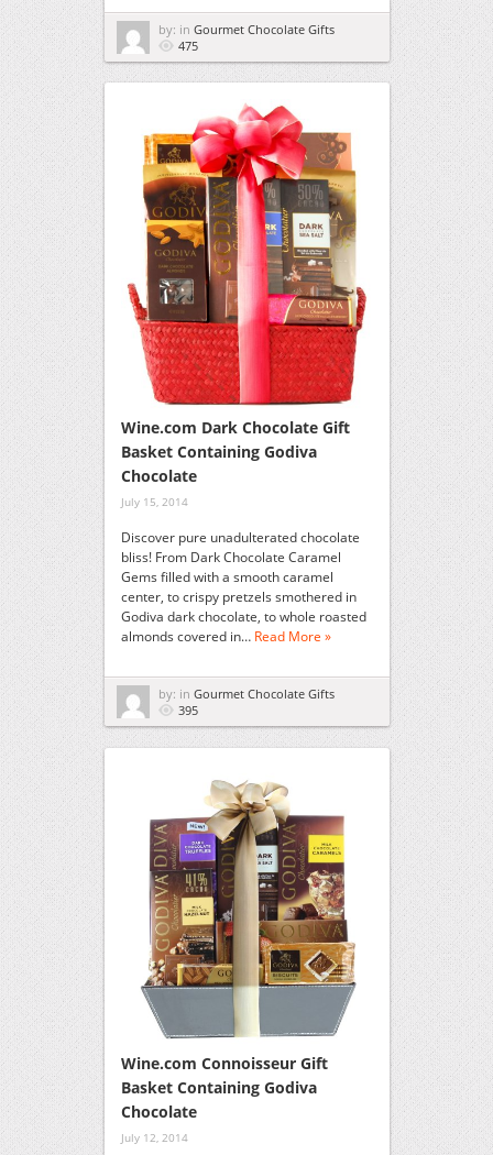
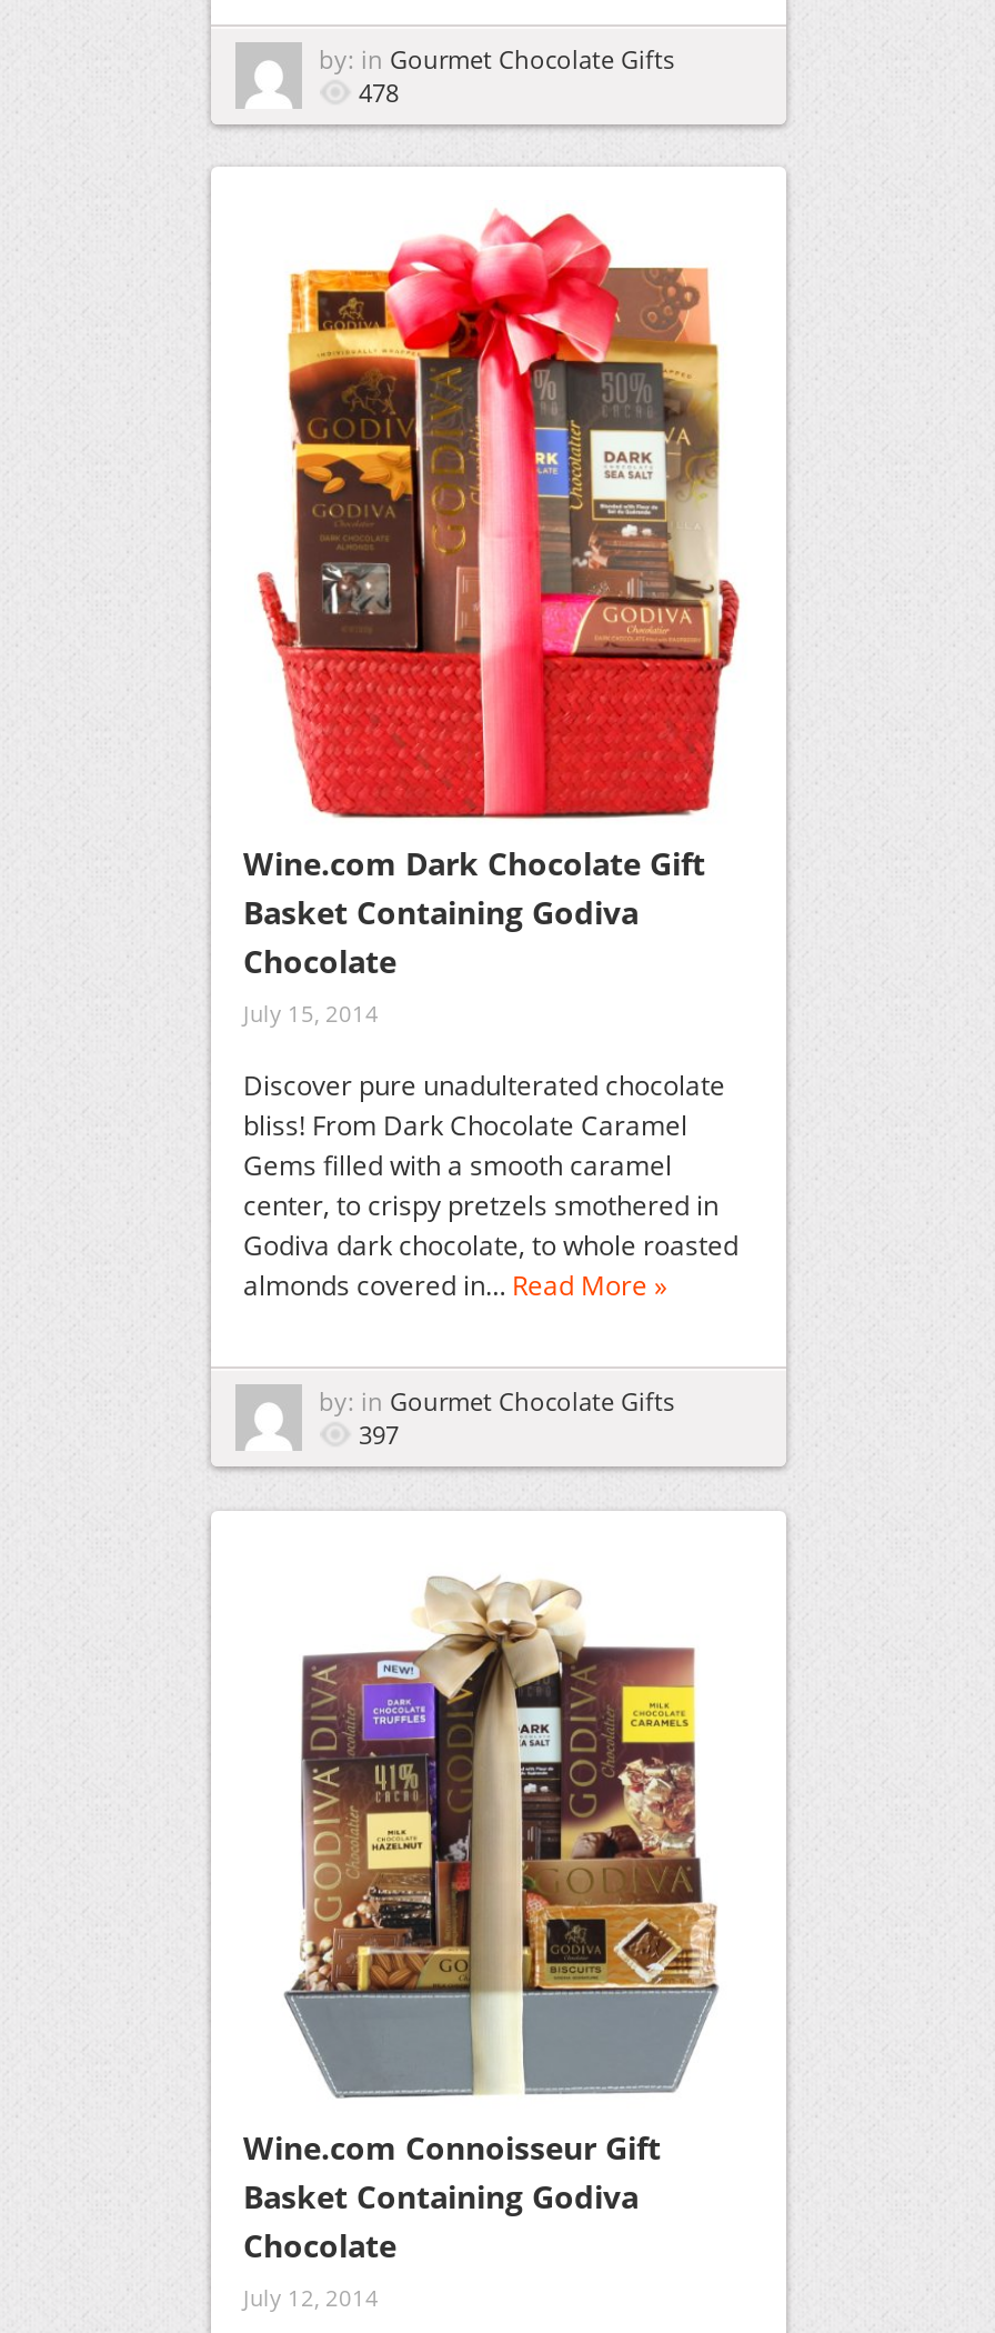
[178,37,198,53] 475 -> [359,74,399,108] 478
[178,702,198,718] 395 -> [359,1417,399,1450] 397

